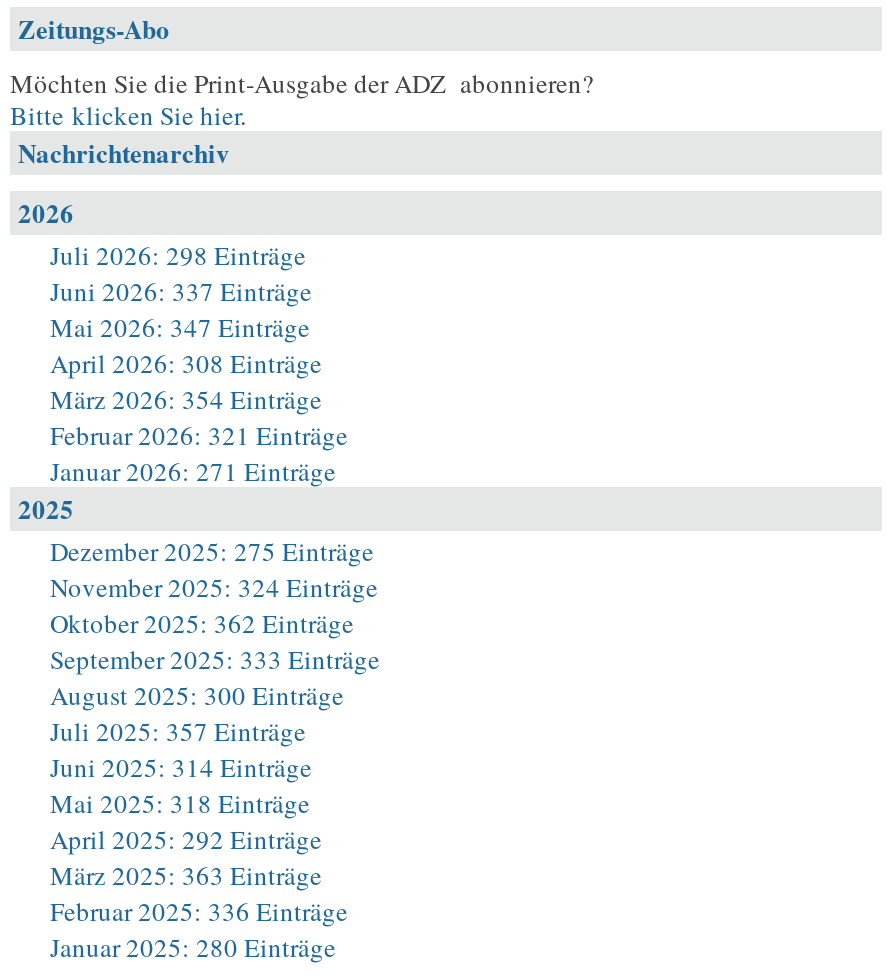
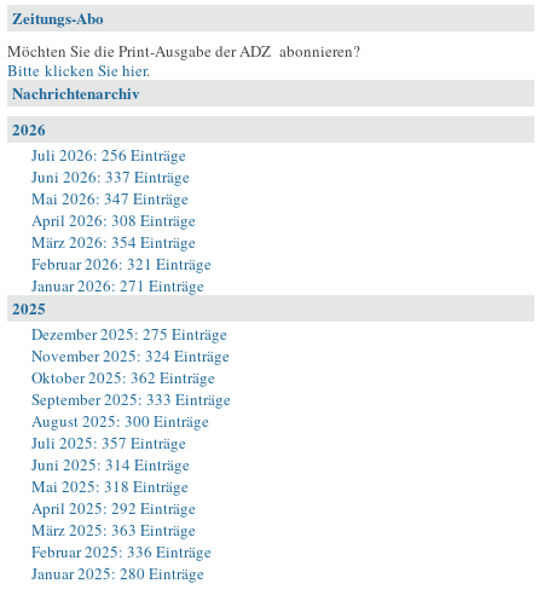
[50,237,306,273] Juli 2026: 298 Einträge -> [31,144,186,166] Juli 2026: 256 Einträge

